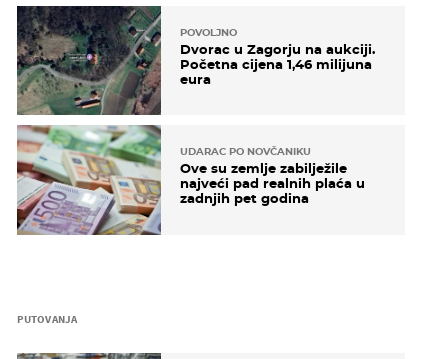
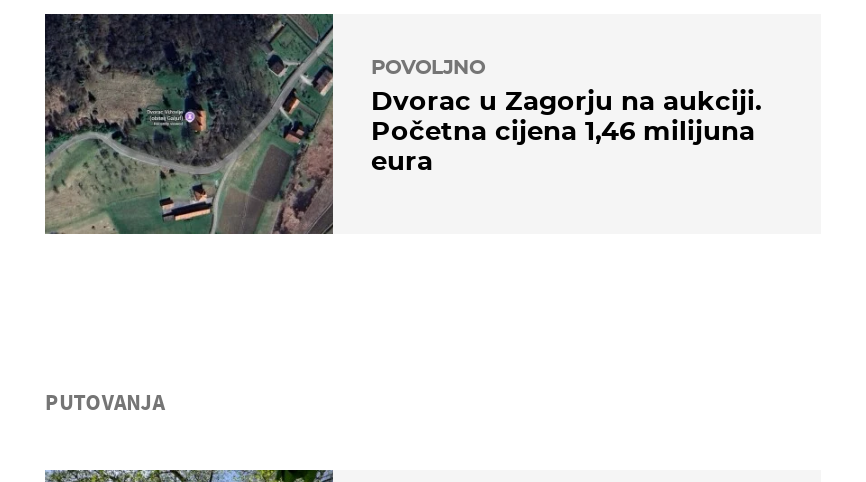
[16,124,365,236] [image] | UDARAC PO NOVČANIKU | Ove su zemlje zabilježile | najveći pad realnih plaća u | zadnjih pet godina -> none

